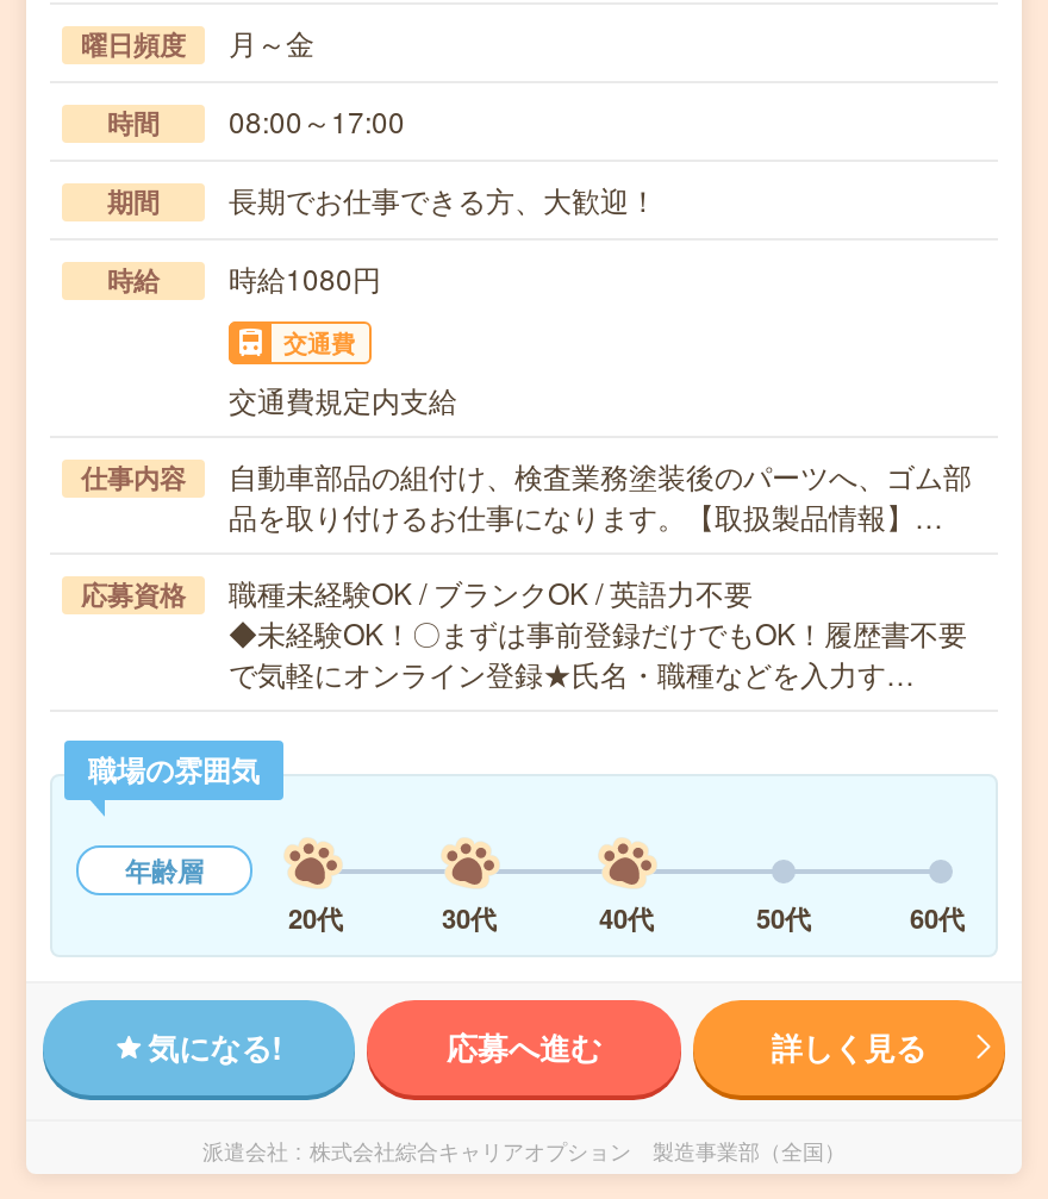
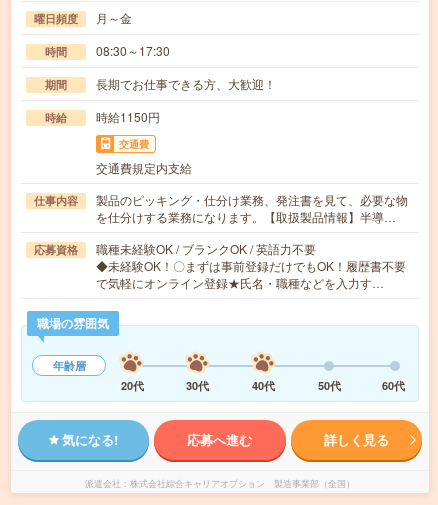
[107,100,405,140] 時間 08:00～17:00 -> [45,42,170,59] 時間 08:30～17:30
[107,257,381,298] 時給 時給1080円 -> [45,108,160,125] 時給 時給1150円
[229,455,972,536] 自動車部品の組付け、検査業務塗装後のパーツへ、ゴム部 | 品を取り付けるお仕事になります。【取扱製品情報】… -> [96,191,408,225] 製品のピッキング・仕分け業務、発注書を見て、必要な物 | を仕分けする業務になります。【取扱製品情報】半導…

